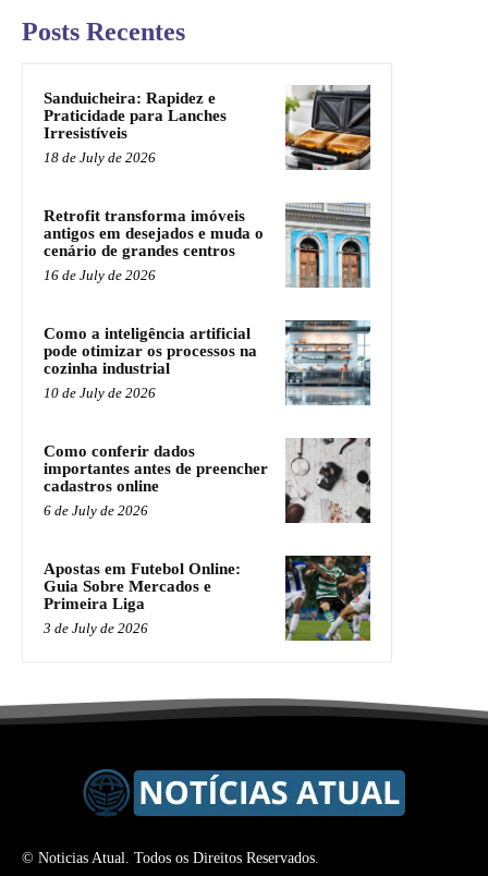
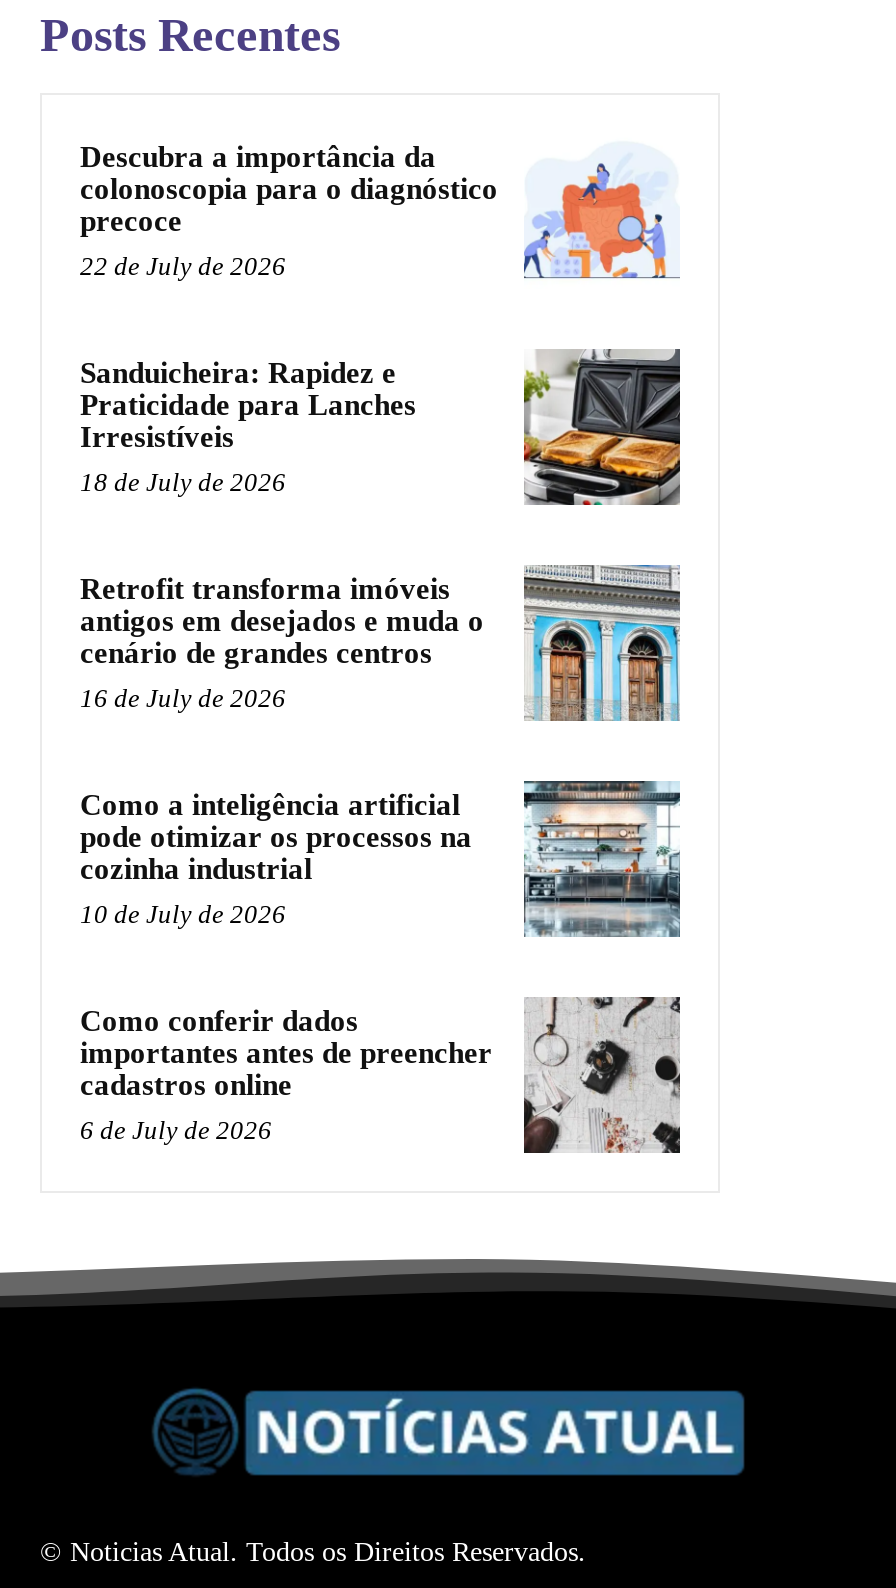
none -> [80,141,678,281] [image] | Descubra a importância da | colonoscopia para o diagnóstico | precoce | 22 de July de 2026
moved [44,83,373,518] -> [80,346,684,1145]: [image] | Sanduicheira: Rapidez e | Praticidade para Lanches | ... | cadastros online | 6 de July de 2026
[44,555,370,642] [image] | Apostas em Futebol Online: | Guia Sobre Mercados e | Primeira Liga | 3 de July de 2026 -> none

